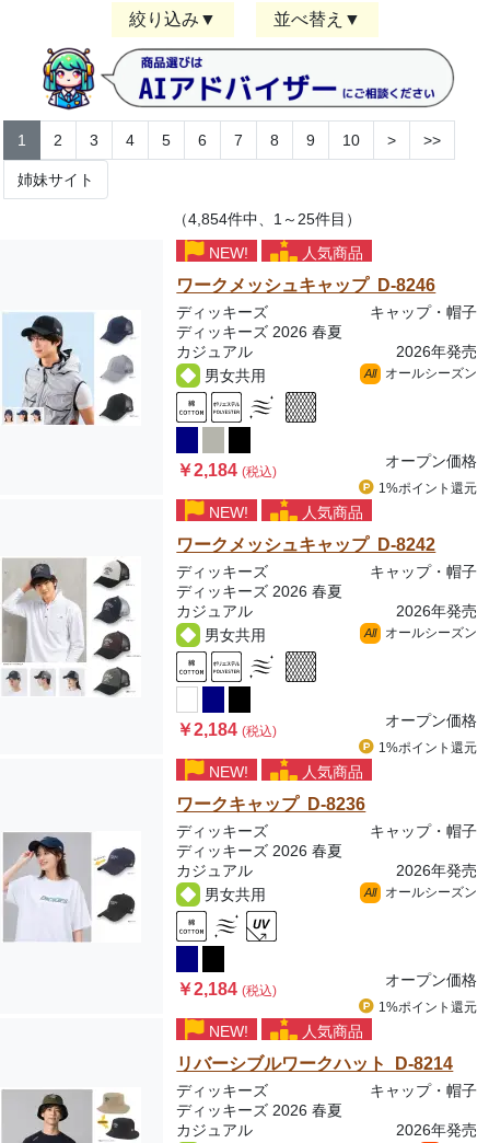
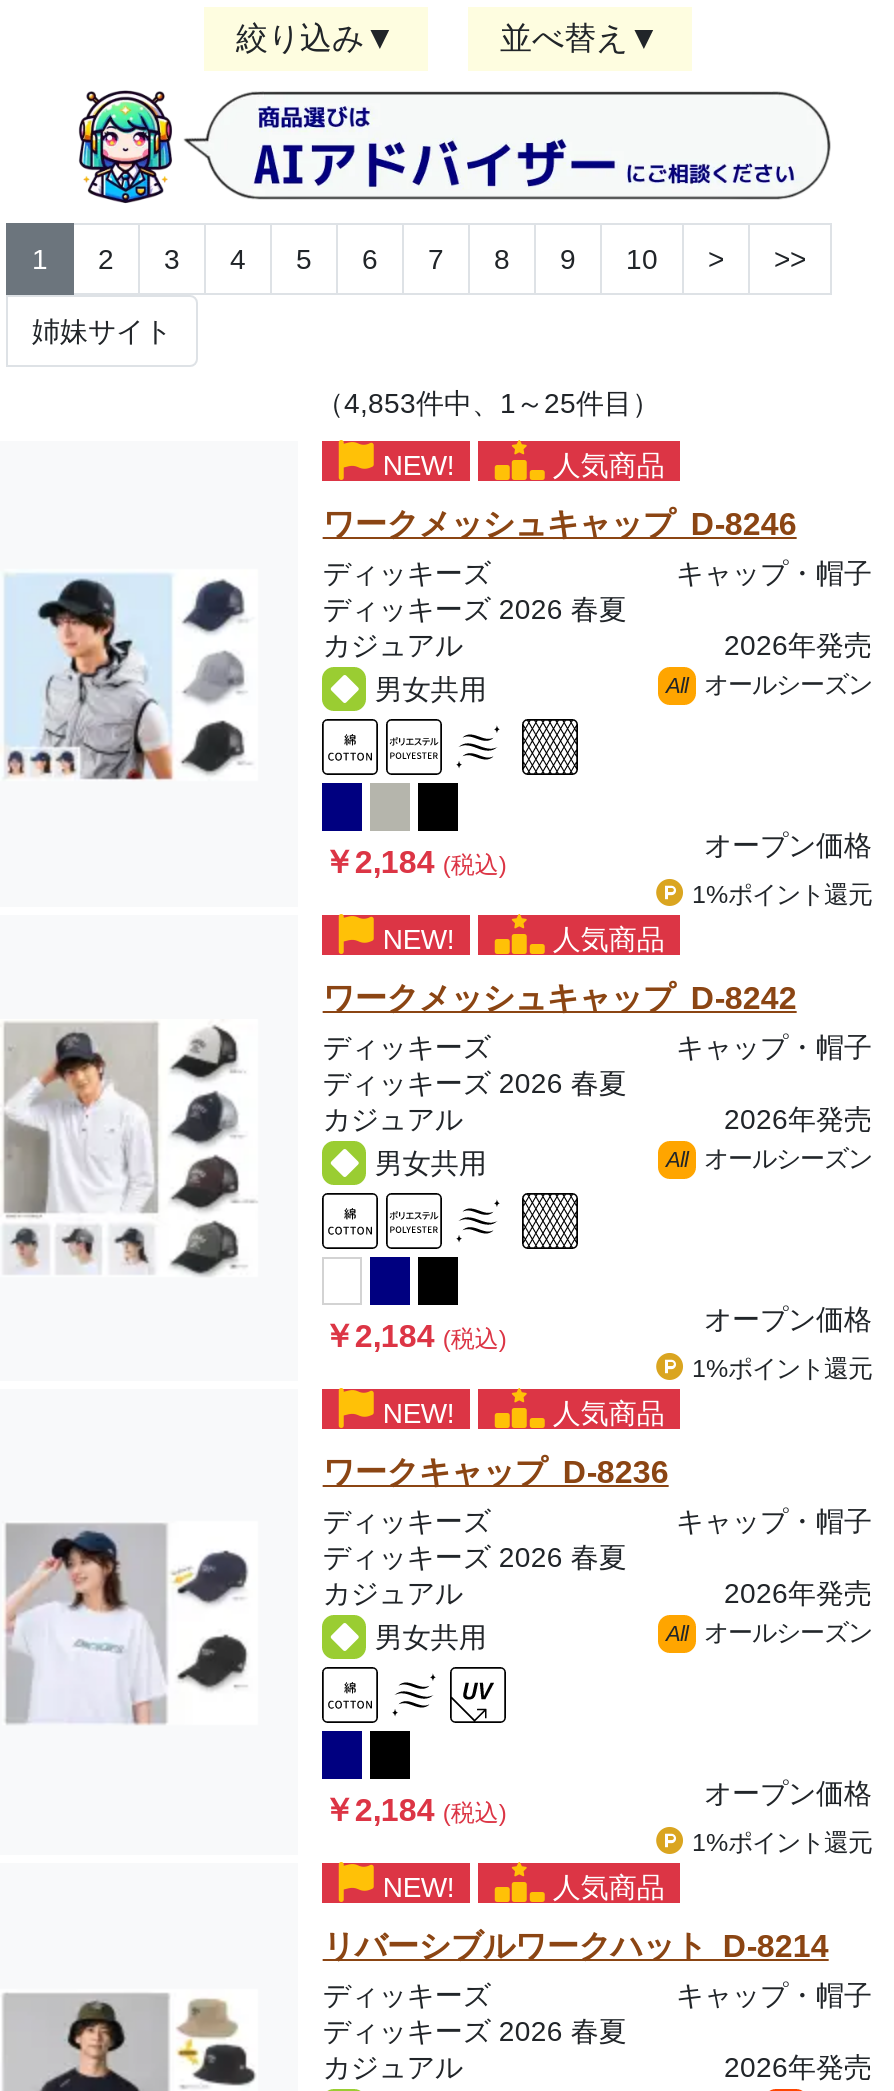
[173,210,361,228] （4,854件中、1～25件目） -> [316,387,660,419] （4,853件中、1～25件目）

